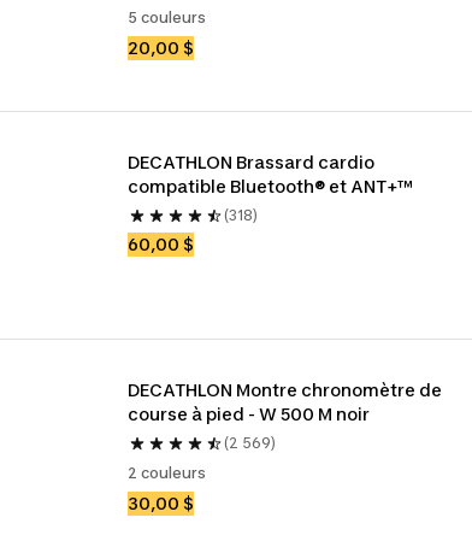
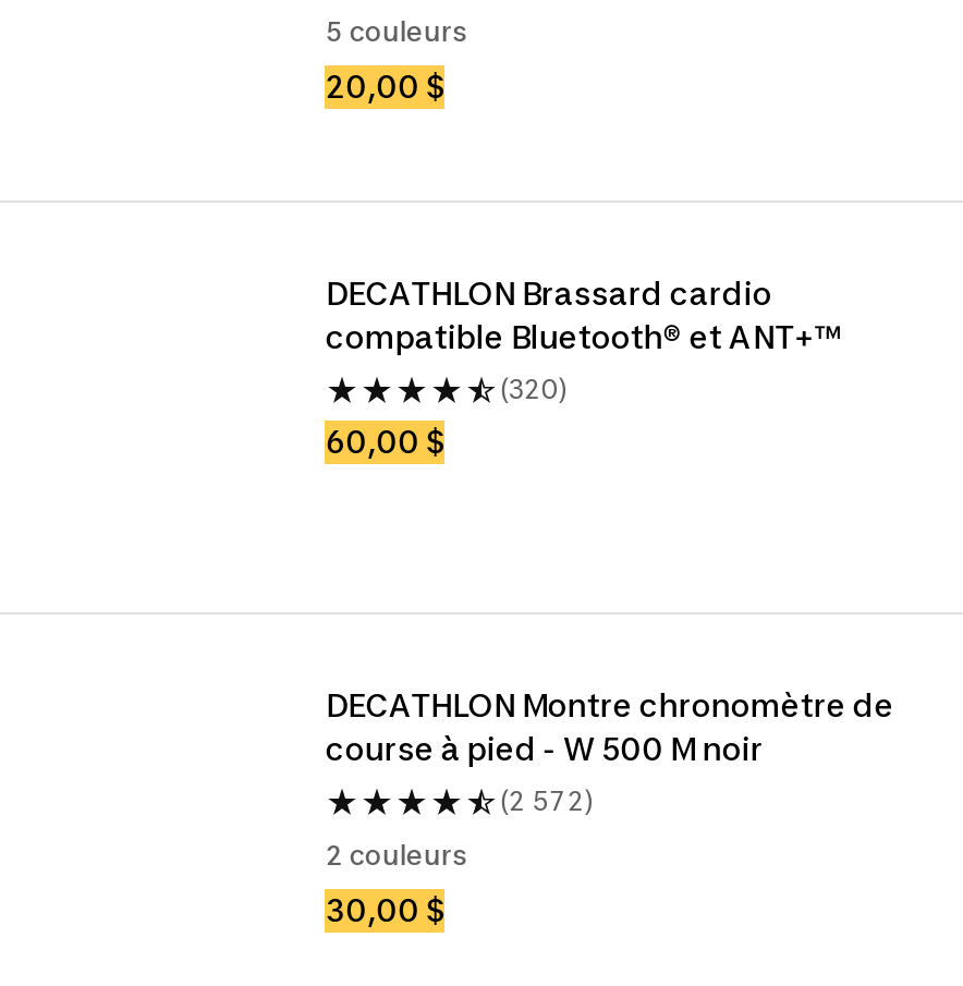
[224,206,258,224] (318) -> [500,373,567,405] (320)
[224,434,276,452] (2 569) -> [500,784,593,817] (2 572)

